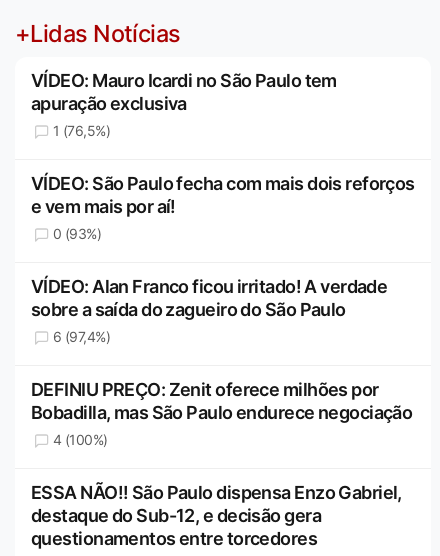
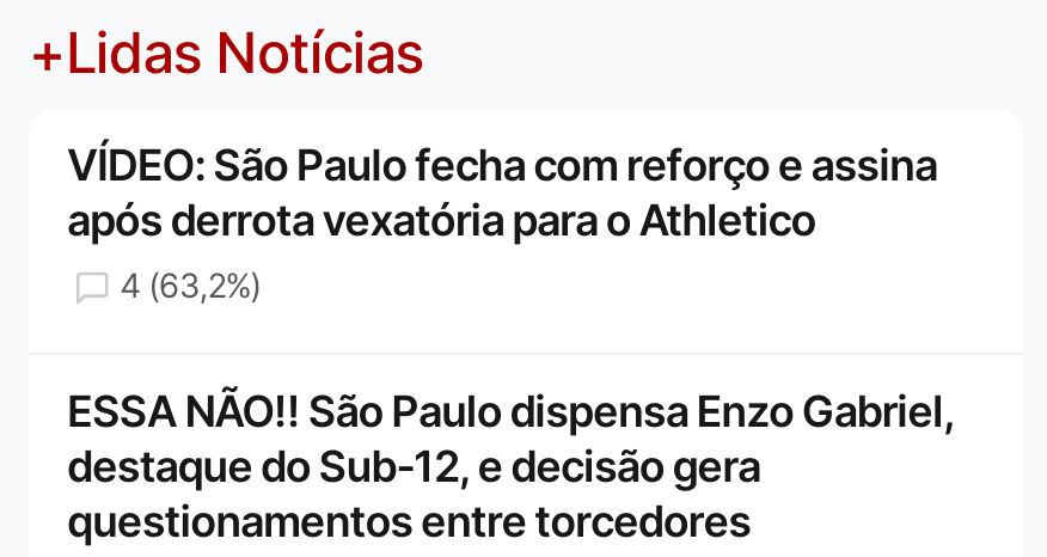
[31,70,415,448] VÍDEO: Mauro Icardi no São Paulo tem | apuração exclusiva | 1 (76,5%) | VÍDEO: São Paulo fecha com mais dois reforços | e vem mais por aí! | 0 (93%) | VÍDEO: Alan Franco ficou irritado! A verdade | sobre a saída do zagueiro do São Paulo | 6 (97,4%) | DEFINIU PREÇO: Zenit oferece milhões por | Bobadilla, mas São Paulo endurece negociação | 4 (100%) -> [67,141,937,306] VÍDEO: São Paulo fecha com reforço e assina | após derrota vexatória para o Athletico | 4 (63,2%)

